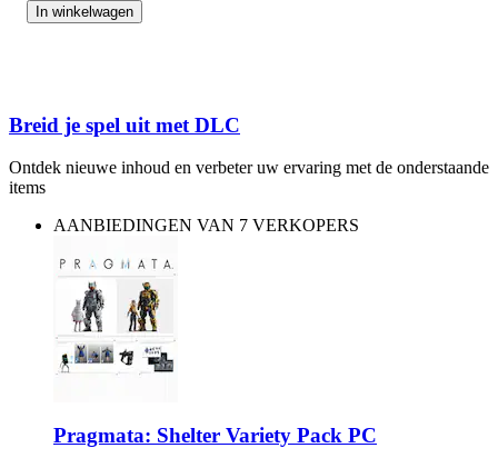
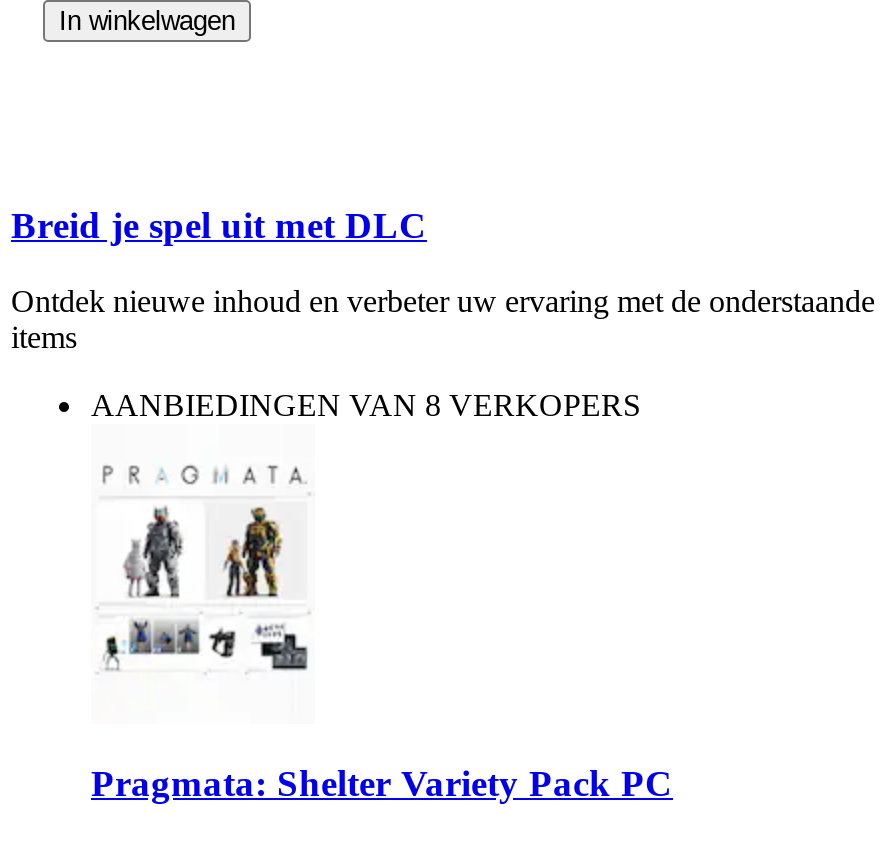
[53,216,359,235] AANBIEDINGEN VAN 7 VERKOPERS -> [91,388,641,422] AANBIEDINGEN VAN 8 VERKOPERS

